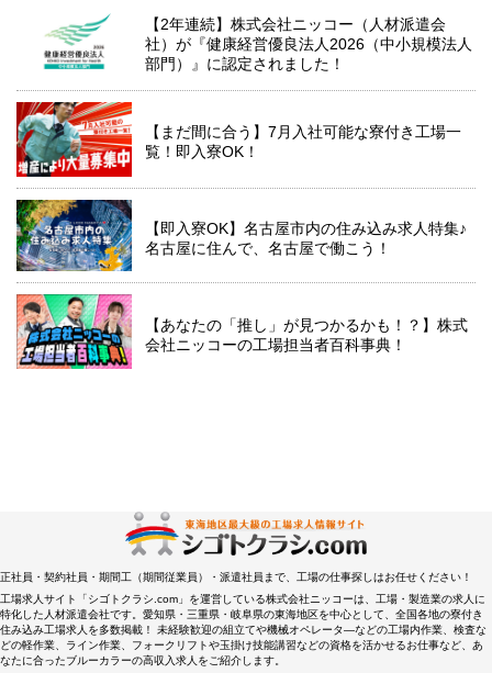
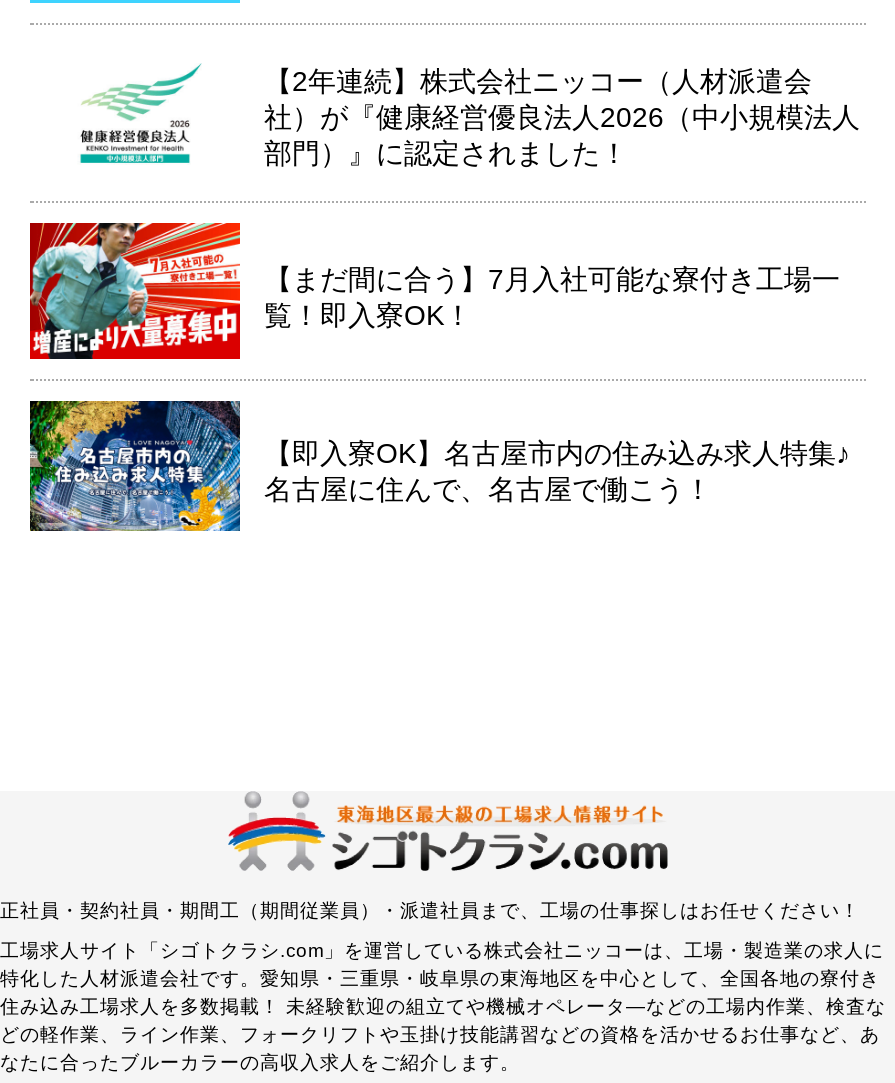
[15,293,468,370] [image] | 【あなたの「推し」が見つかるかも！？】株式 | 会社ニッコーの工場担当者百科事典！ -> none

